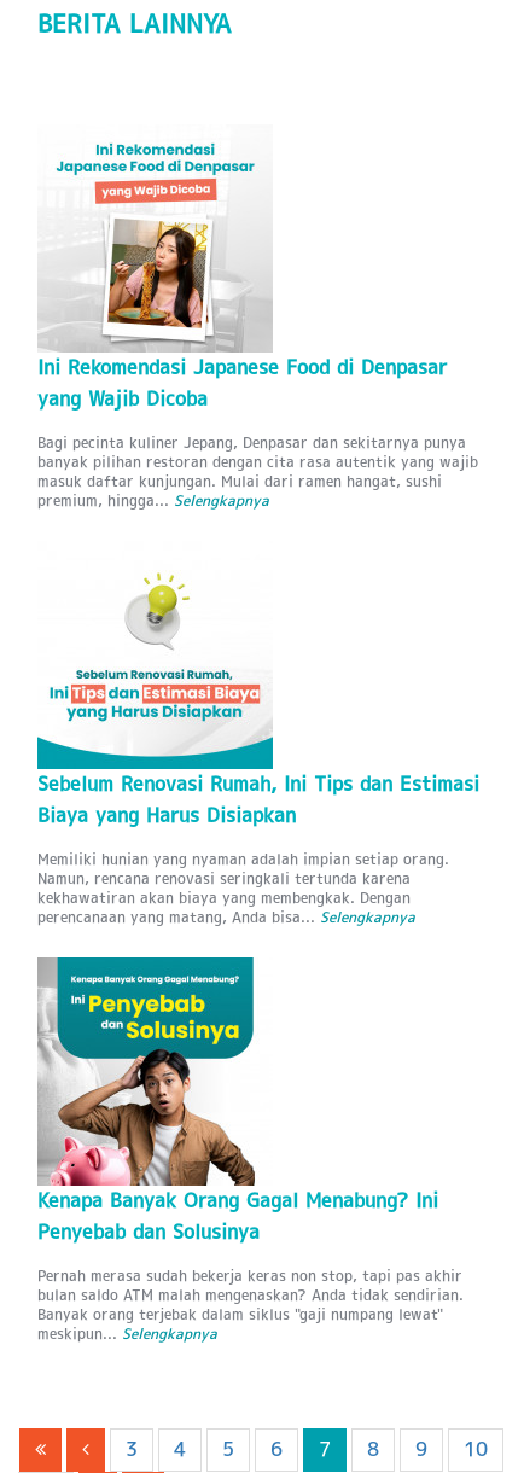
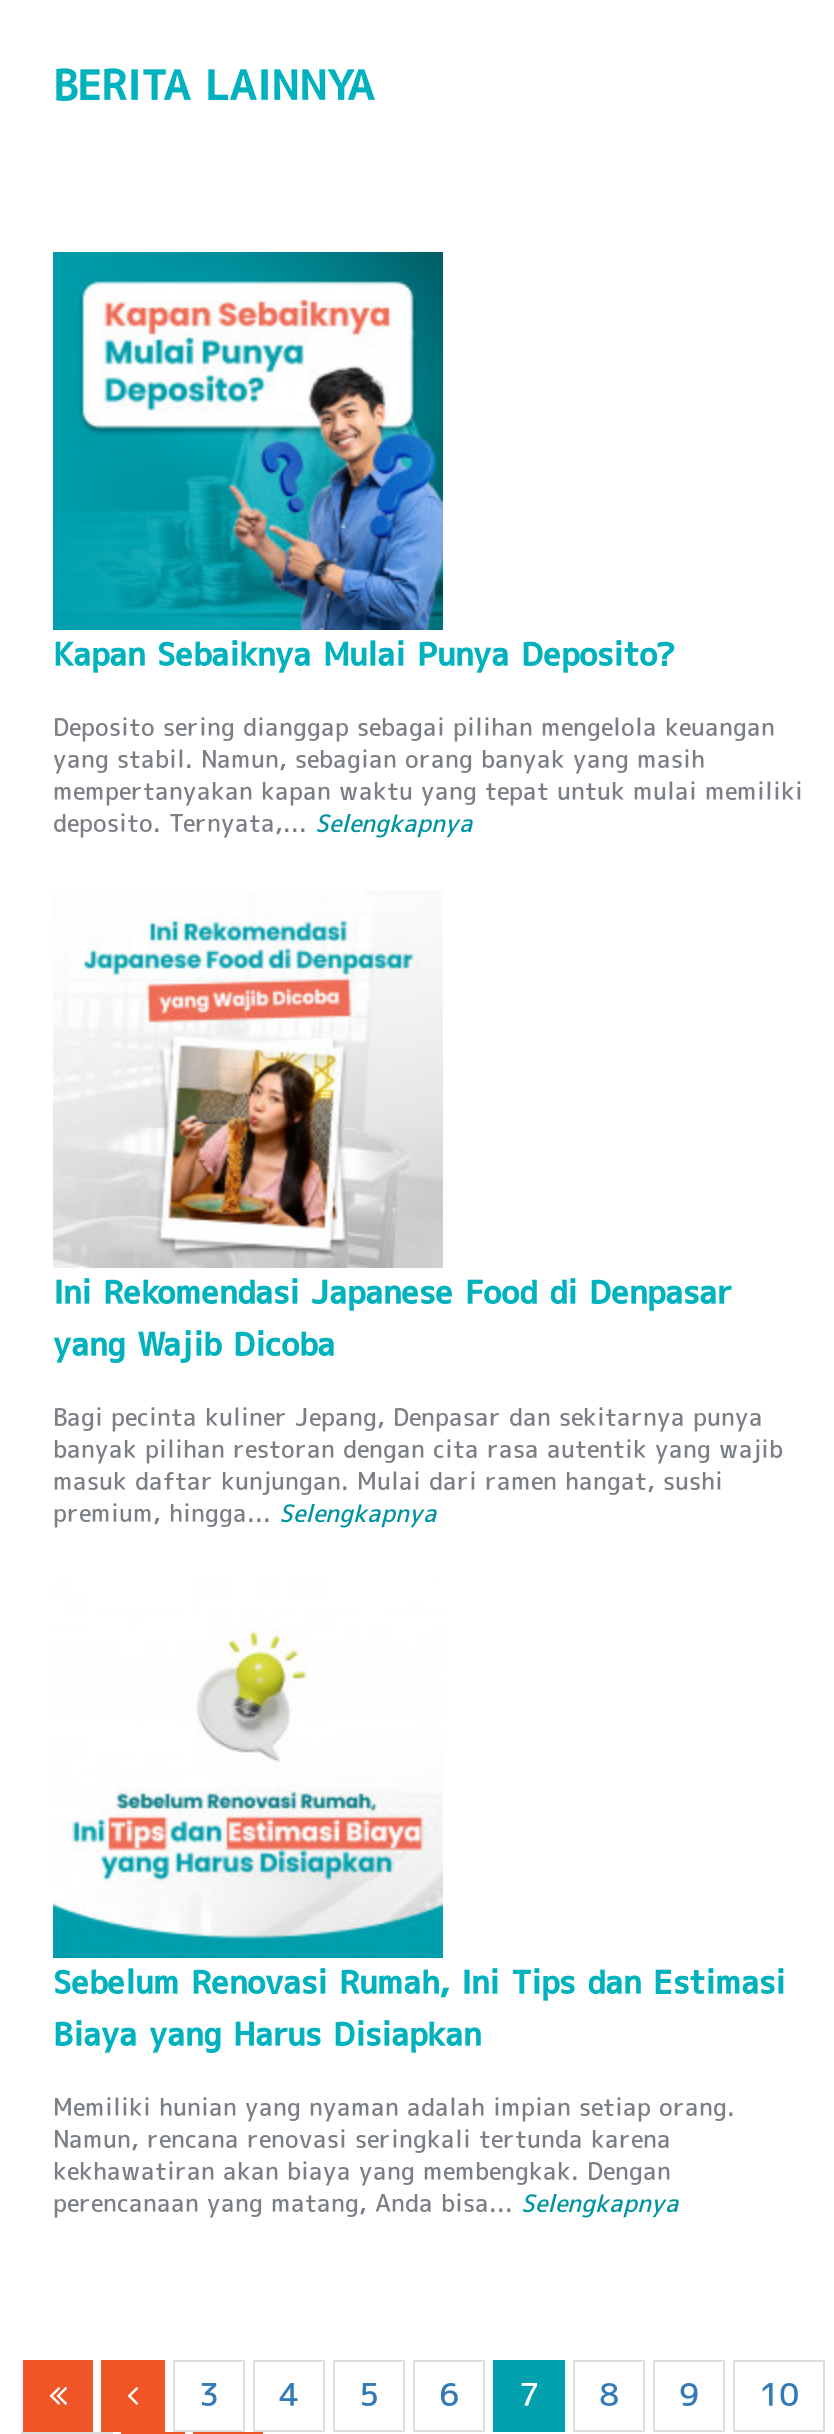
none -> [51,250,803,836] [image] | Kapan Sebaiknya Mulai Punya Deposito? | Deposito sering dianggap sebagai pilihan mengelola keuangan | yang stabil. Namun, sebagian orang banyak yang masih | mempertanyakan kapan waktu yang tepat untuk mulai memiliki | deposito. Ternyata,... Selengkapnya
moved [37,138,479,925] -> [53,912,785,2216]: [image] | Ini Rekomendasi Japanese Food di Denpasar | yang Wajib Dicoba | ... | kekhawatiran akan biaya yang membengkak. Dengan | perencanaan yang matang, Anda bisa... Selengkapnya
[37,956,464,1341] [image] | Kenapa Banyak Orang Gagal Menabung? Ini | Penyebab dan Solusinya | Pernah merasa sudah bekerja keras non stop, tapi pas akhir | bulan saldo ATM malah mengenaskan? Anda tidak sendirian. | Banyak orang terjebak dalam siklus "gaji numpang lewat" | meskipun... Selengkapnya -> none

